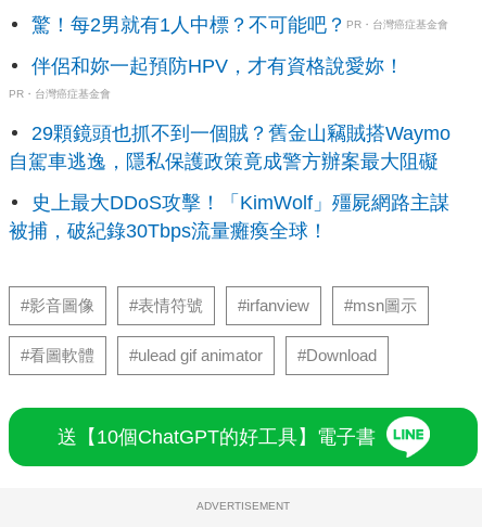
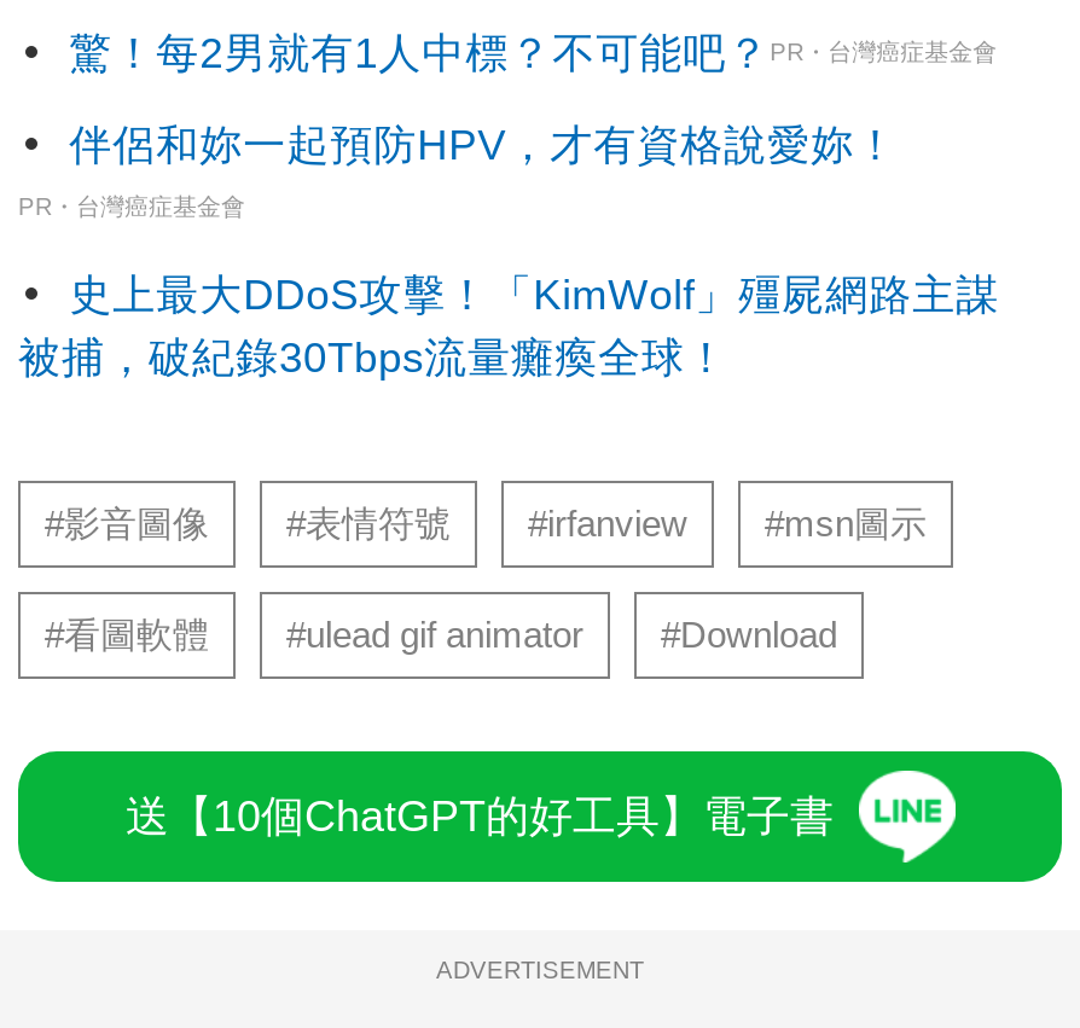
[9,123,451,173] 29顆鏡頭也抓不到一個賊？舊金山竊賊搭Waymo | 自駕車逃逸，隱私保護政策竟成警方辦案最大阻礙 -> none

